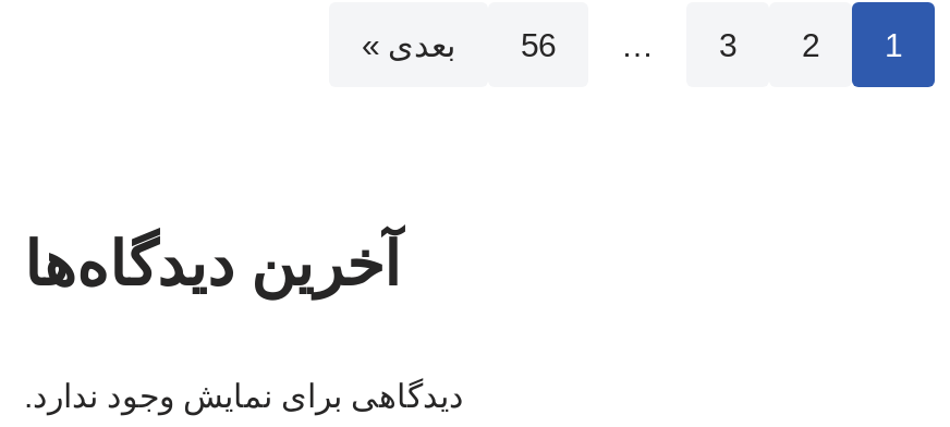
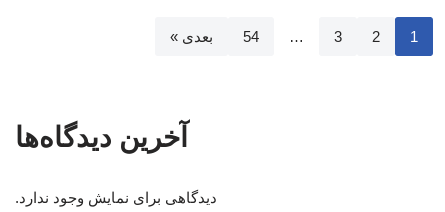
[521,26,556,63] 56 -> [243,27,259,44] 54

